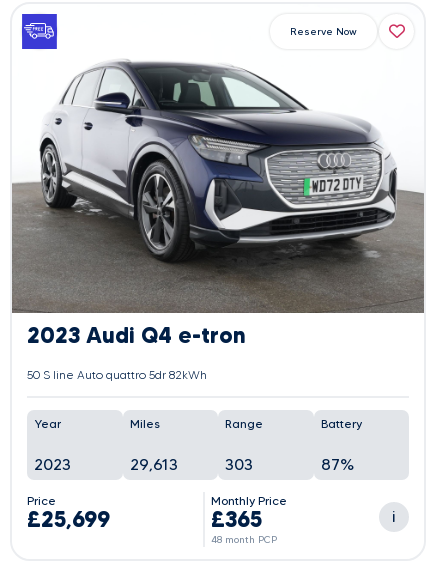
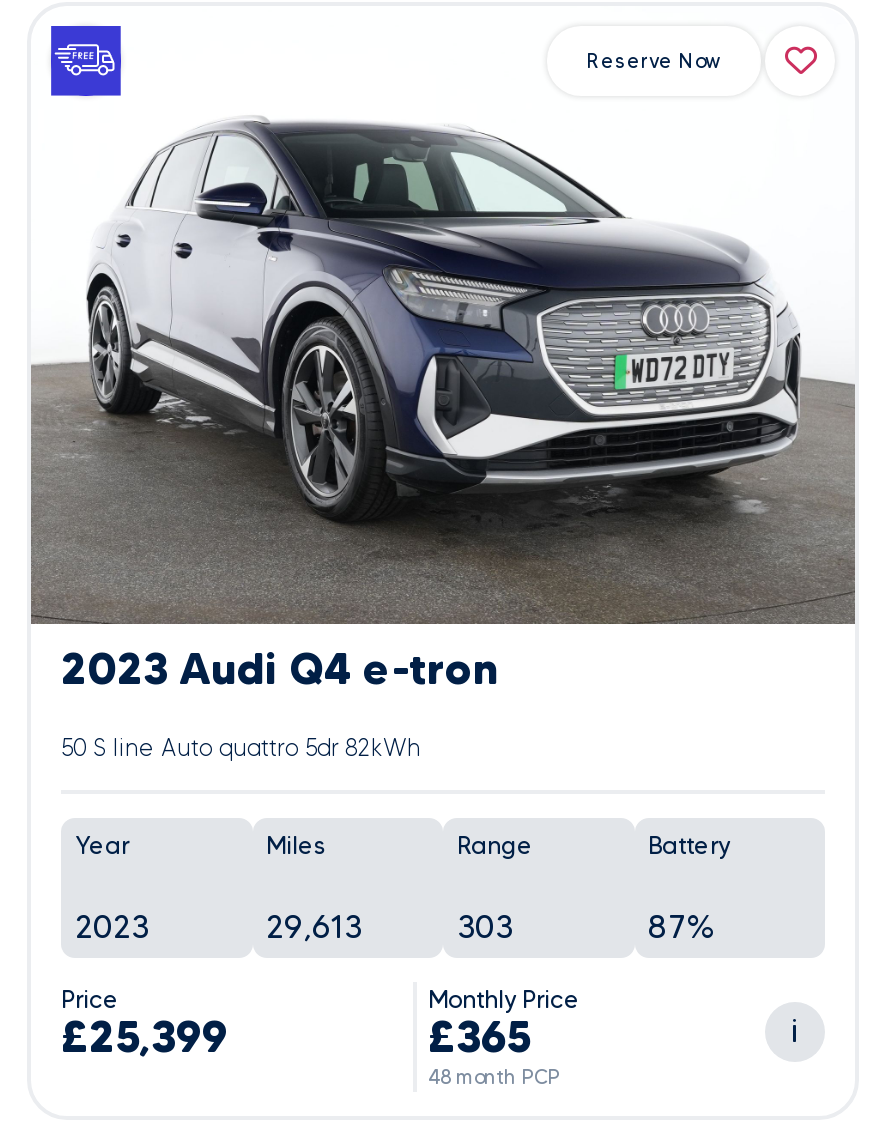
[27,506,110,533] £25,699 -> [61,1011,227,1065] £25,399

